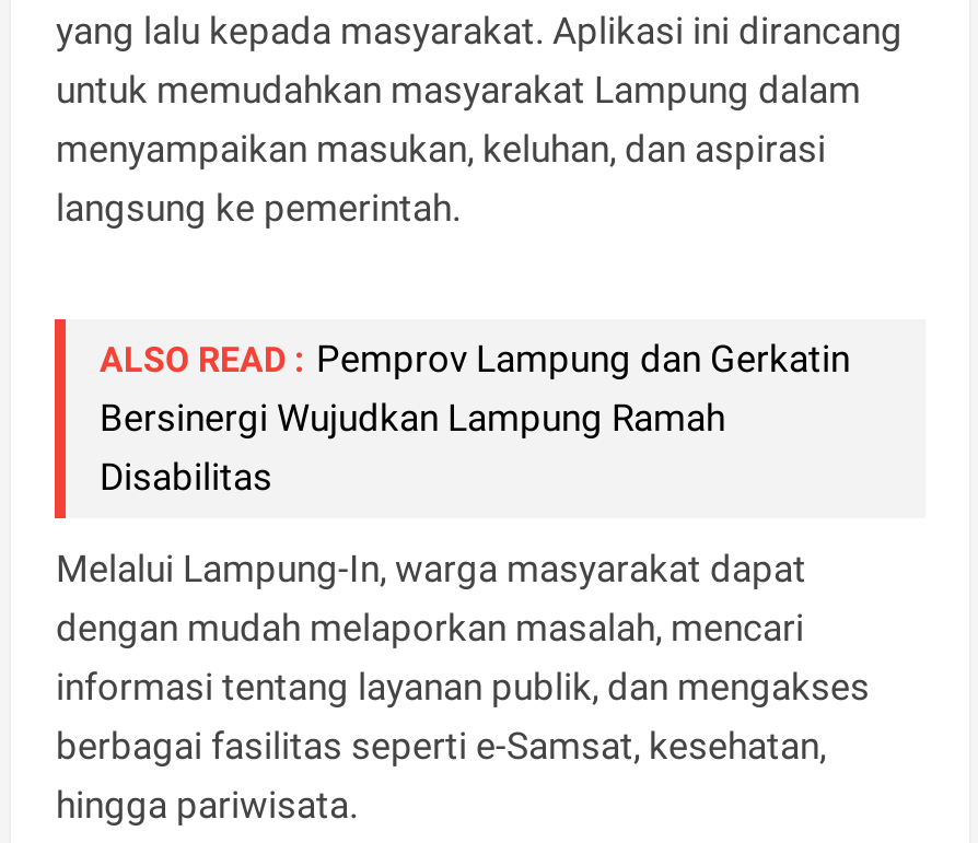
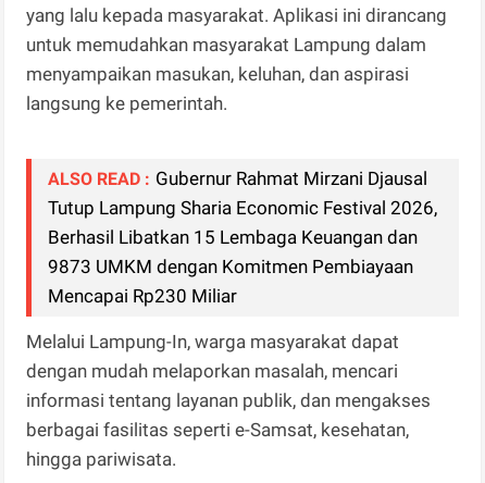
[100,336,850,498] ALSO READ : Pemprov Lampung dan Gerkatin | Bersinergi Wujudkan Lampung Ramah | Disabilitas -> [48,167,438,306] ALSO READ : Gubernur Rahmat Mirzani Djausal | Tutup Lampung Sharia Economic Festival 2026, | Berhasil Libatkan 15 Lembaga Keuangan dan | 9873 UMKM dengan Komitmen Pembiayaan | Mencapai Rp230 Miliar

